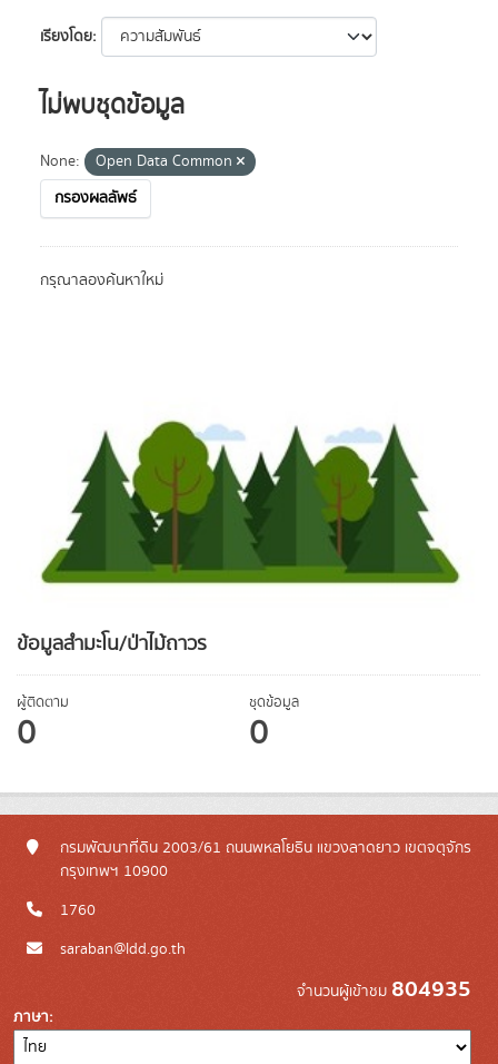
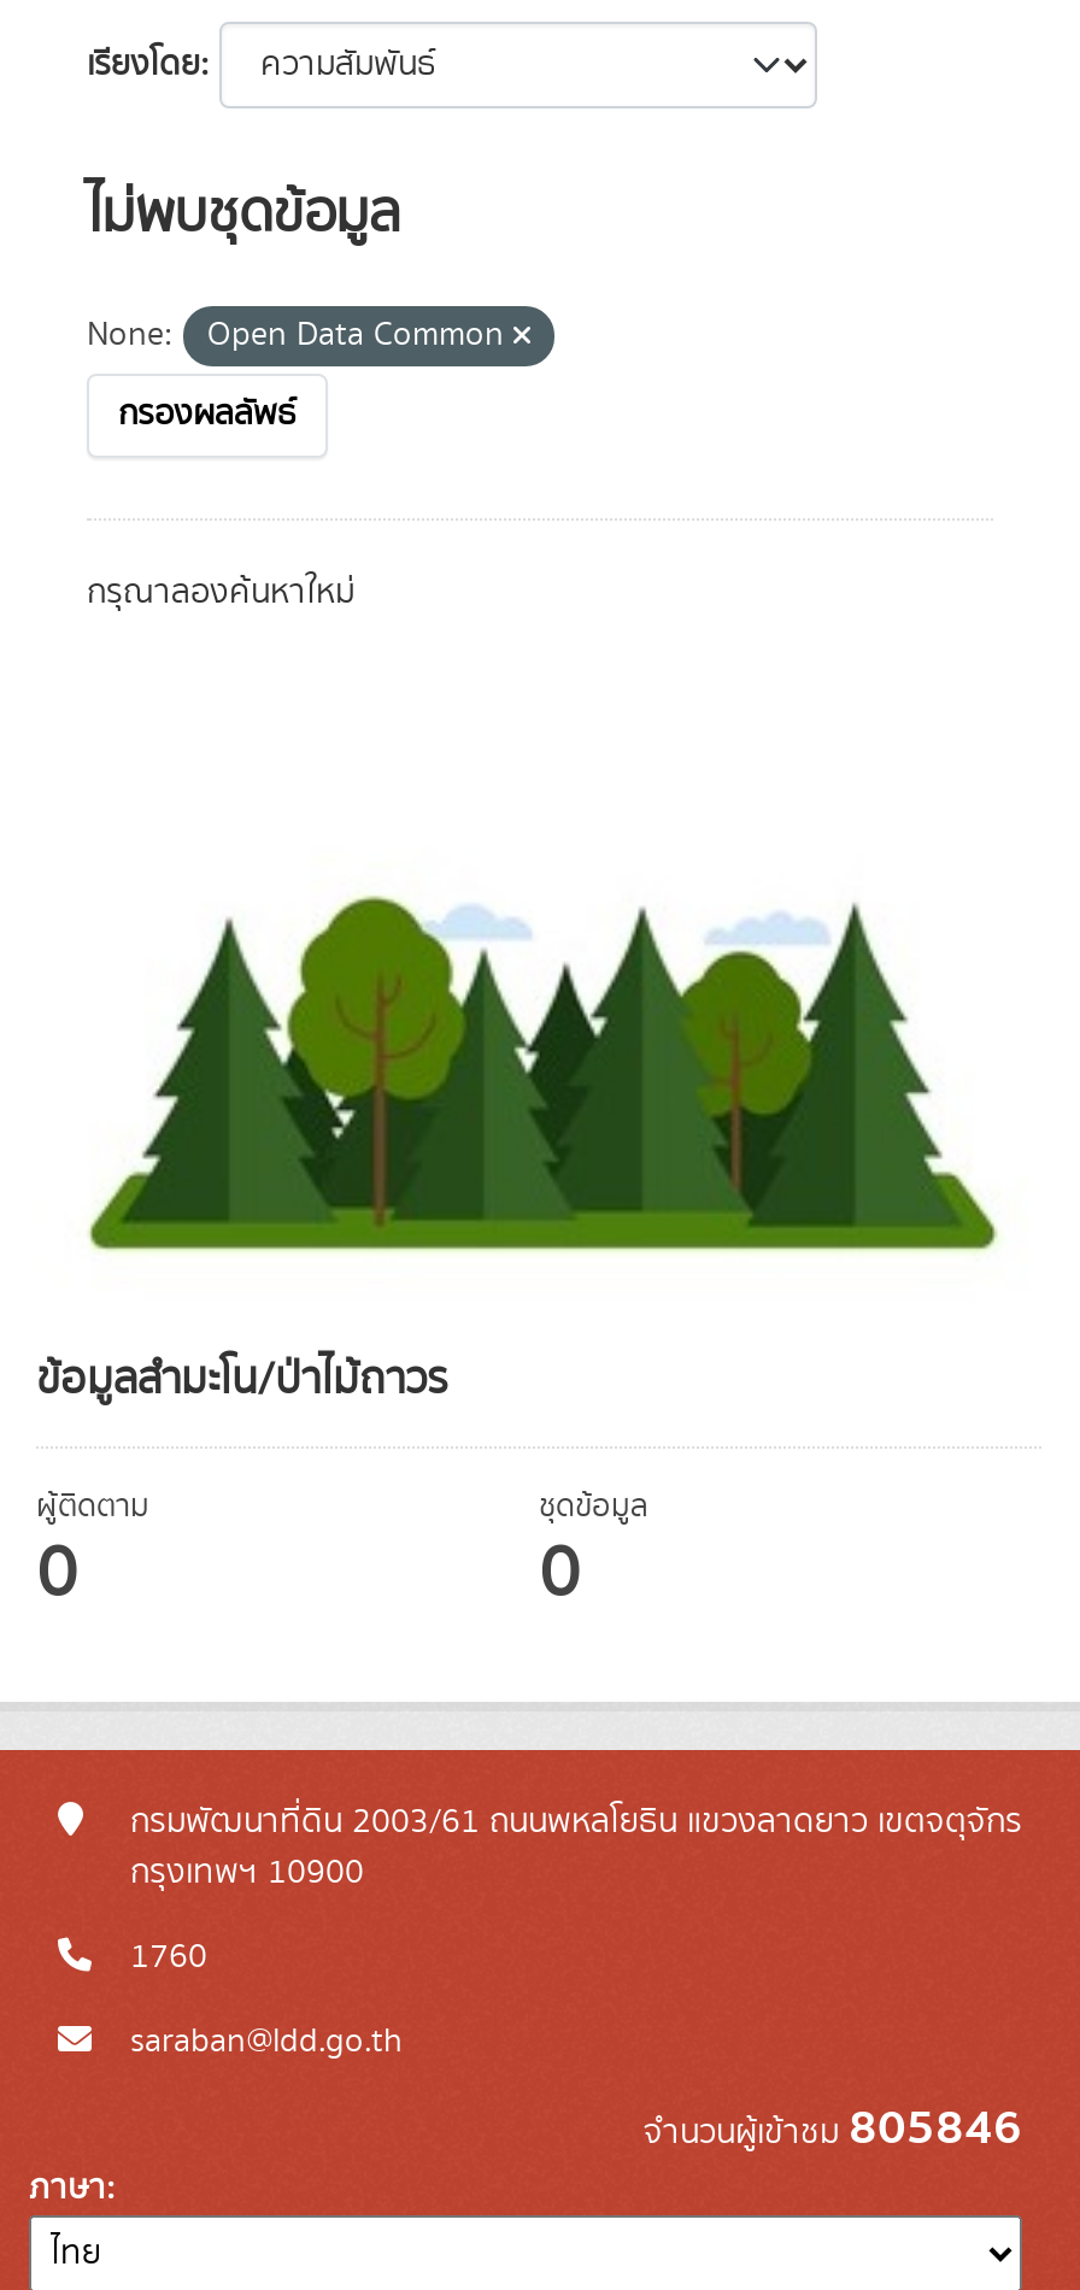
[297,971,471,1007] จำนวนผู้เข้าชม804935 -> [644,2089,1022,2166] จำนวนผู้เข้าชม805846

